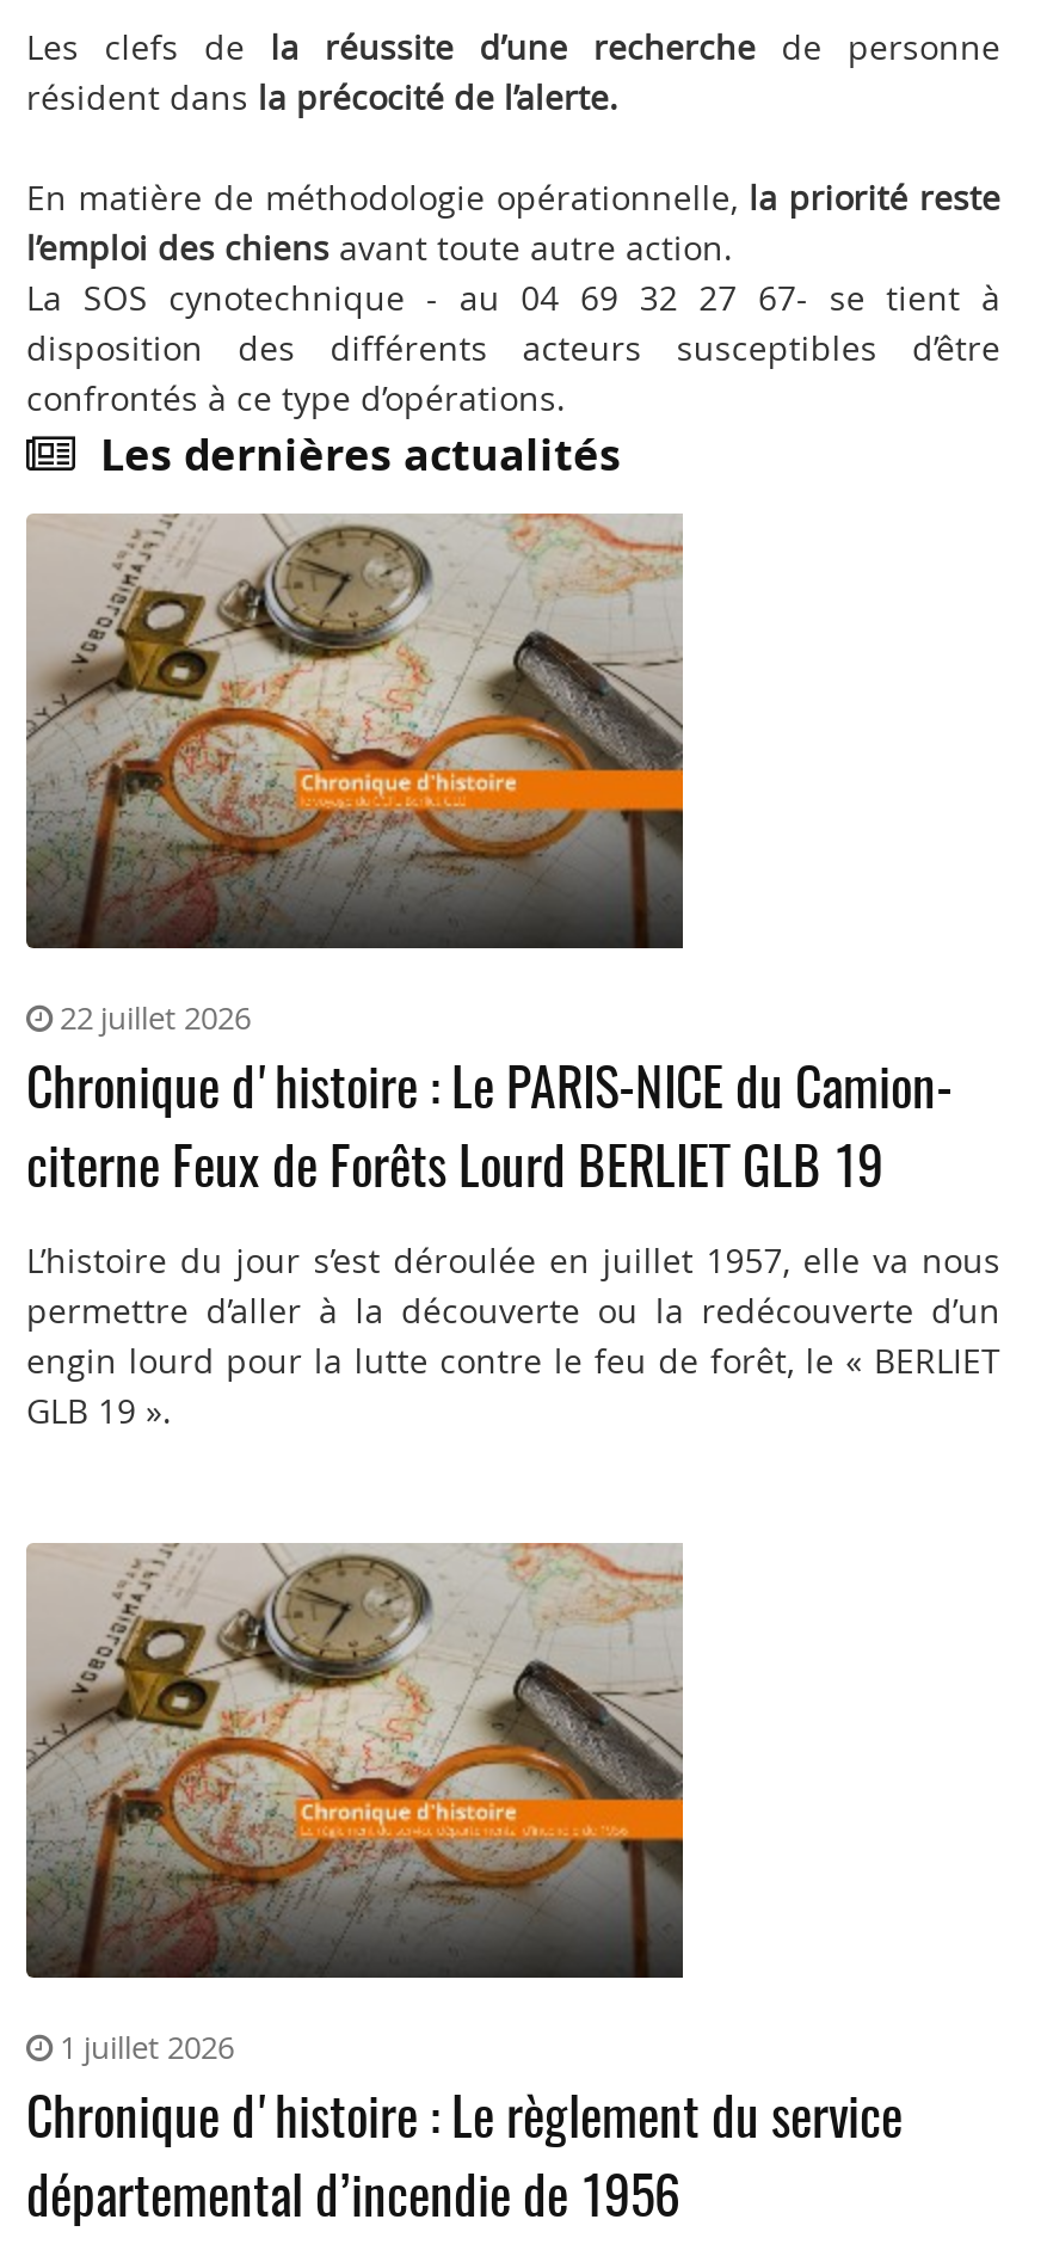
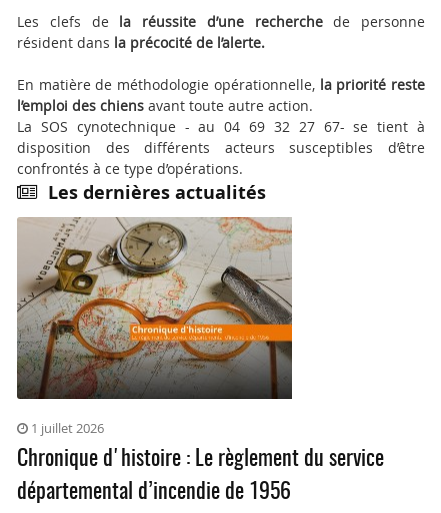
[26,996,1000,1433] 22 juillet 2026 | Chronique d'histoire : Le PARIS-NICE du Camion- | citerne Feux de Forêts Lourd BERLIET GLB 19 | L’histoire du jour s’est déroulée en juillet 1957, elle va nous | permettre d’aller à la découverte ou la redécouverte d’un | engin lourd pour la lutte contre le feu de forêt, le « BERLIET | GLB 19 ». -> none

